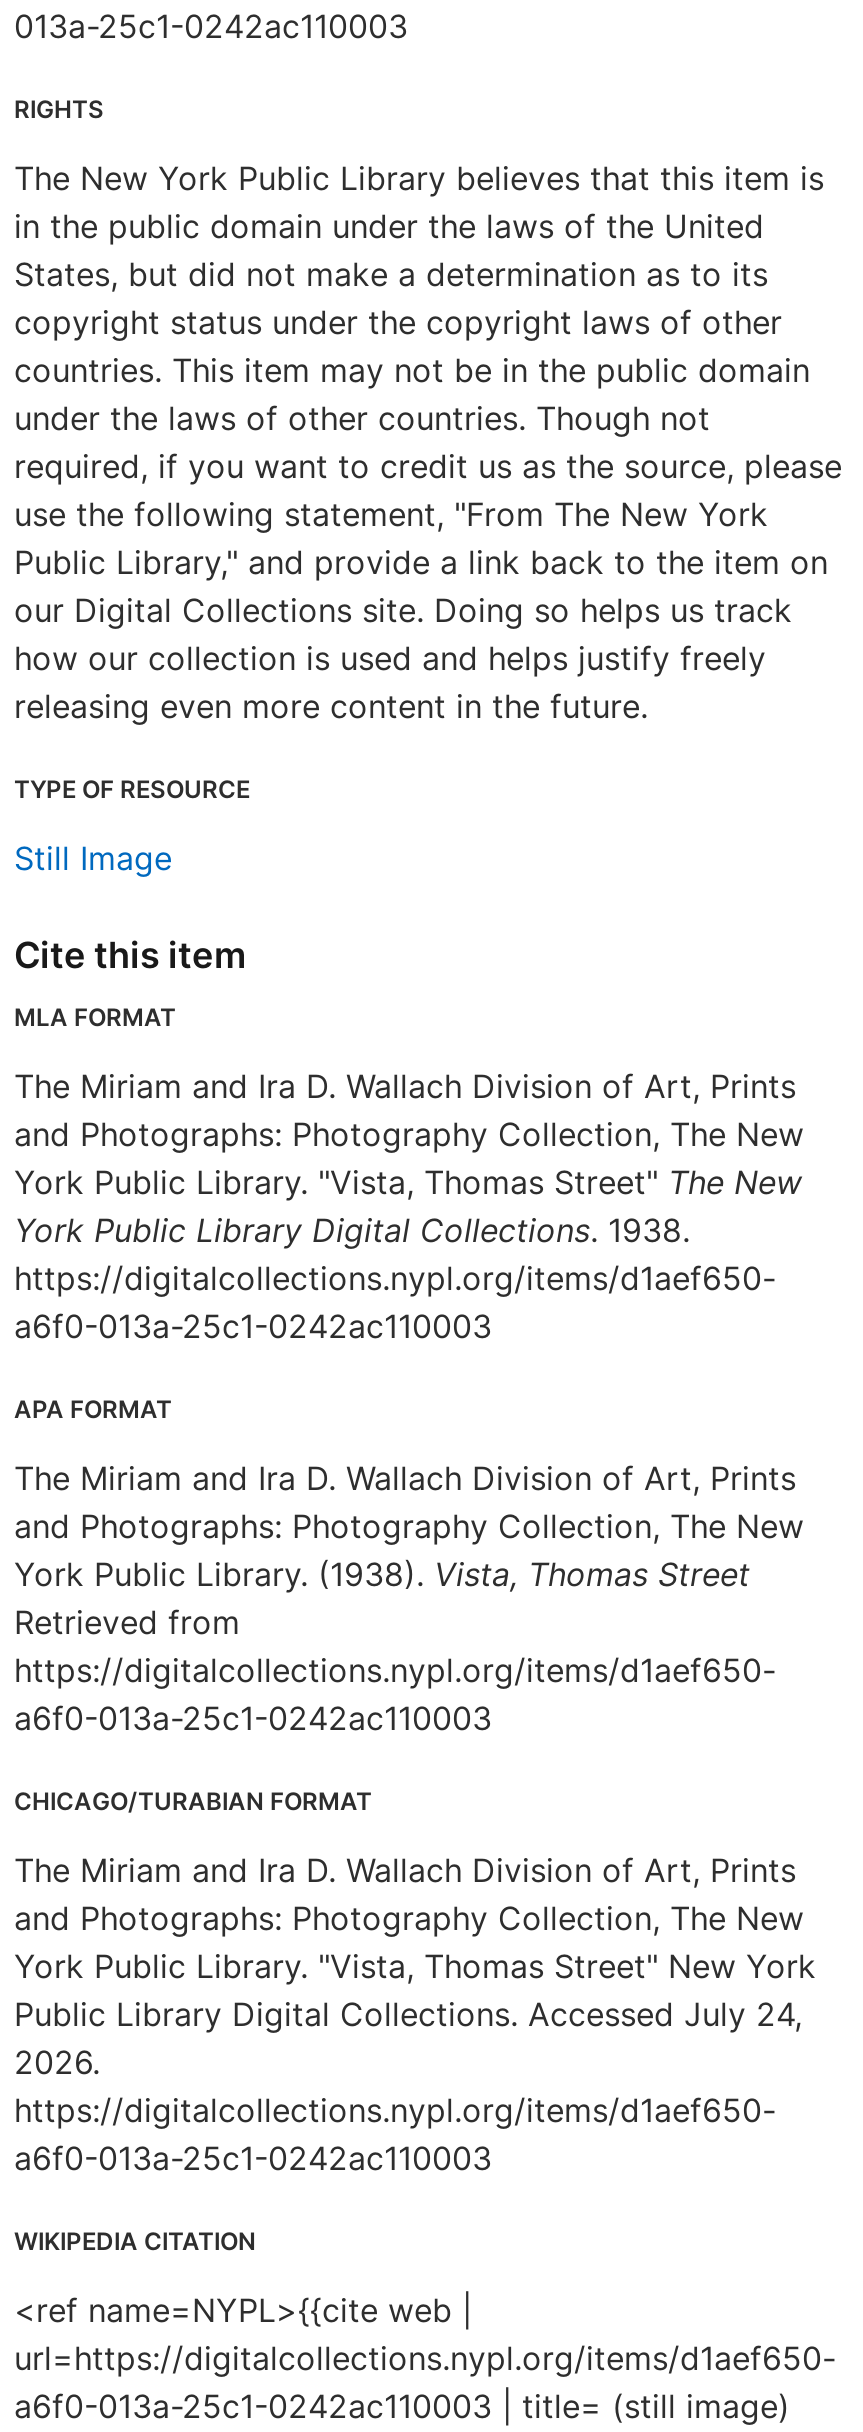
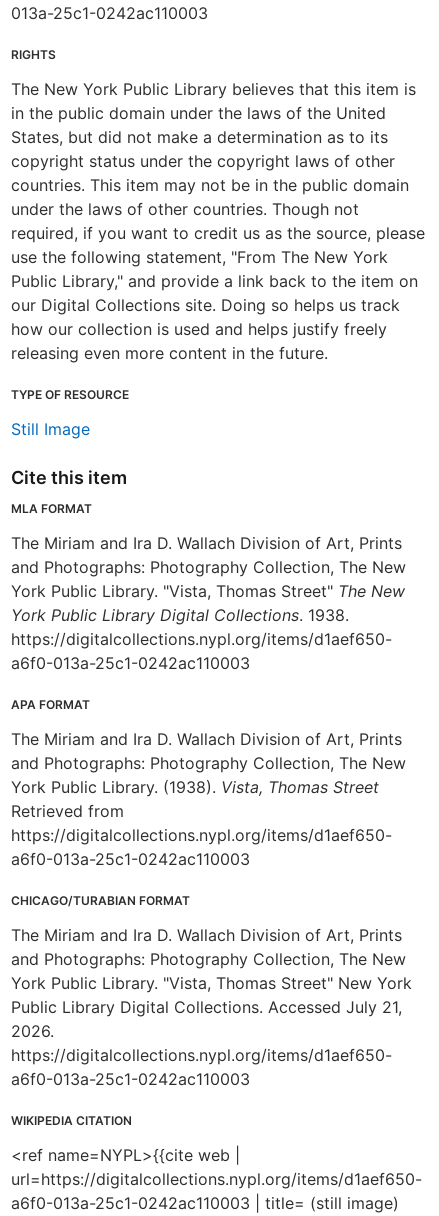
[14,1994,802,2034] Public Library Digital Collections. Accessed July 24, -> [11,997,402,1017] Public Library Digital Collections. Accessed July 21,

